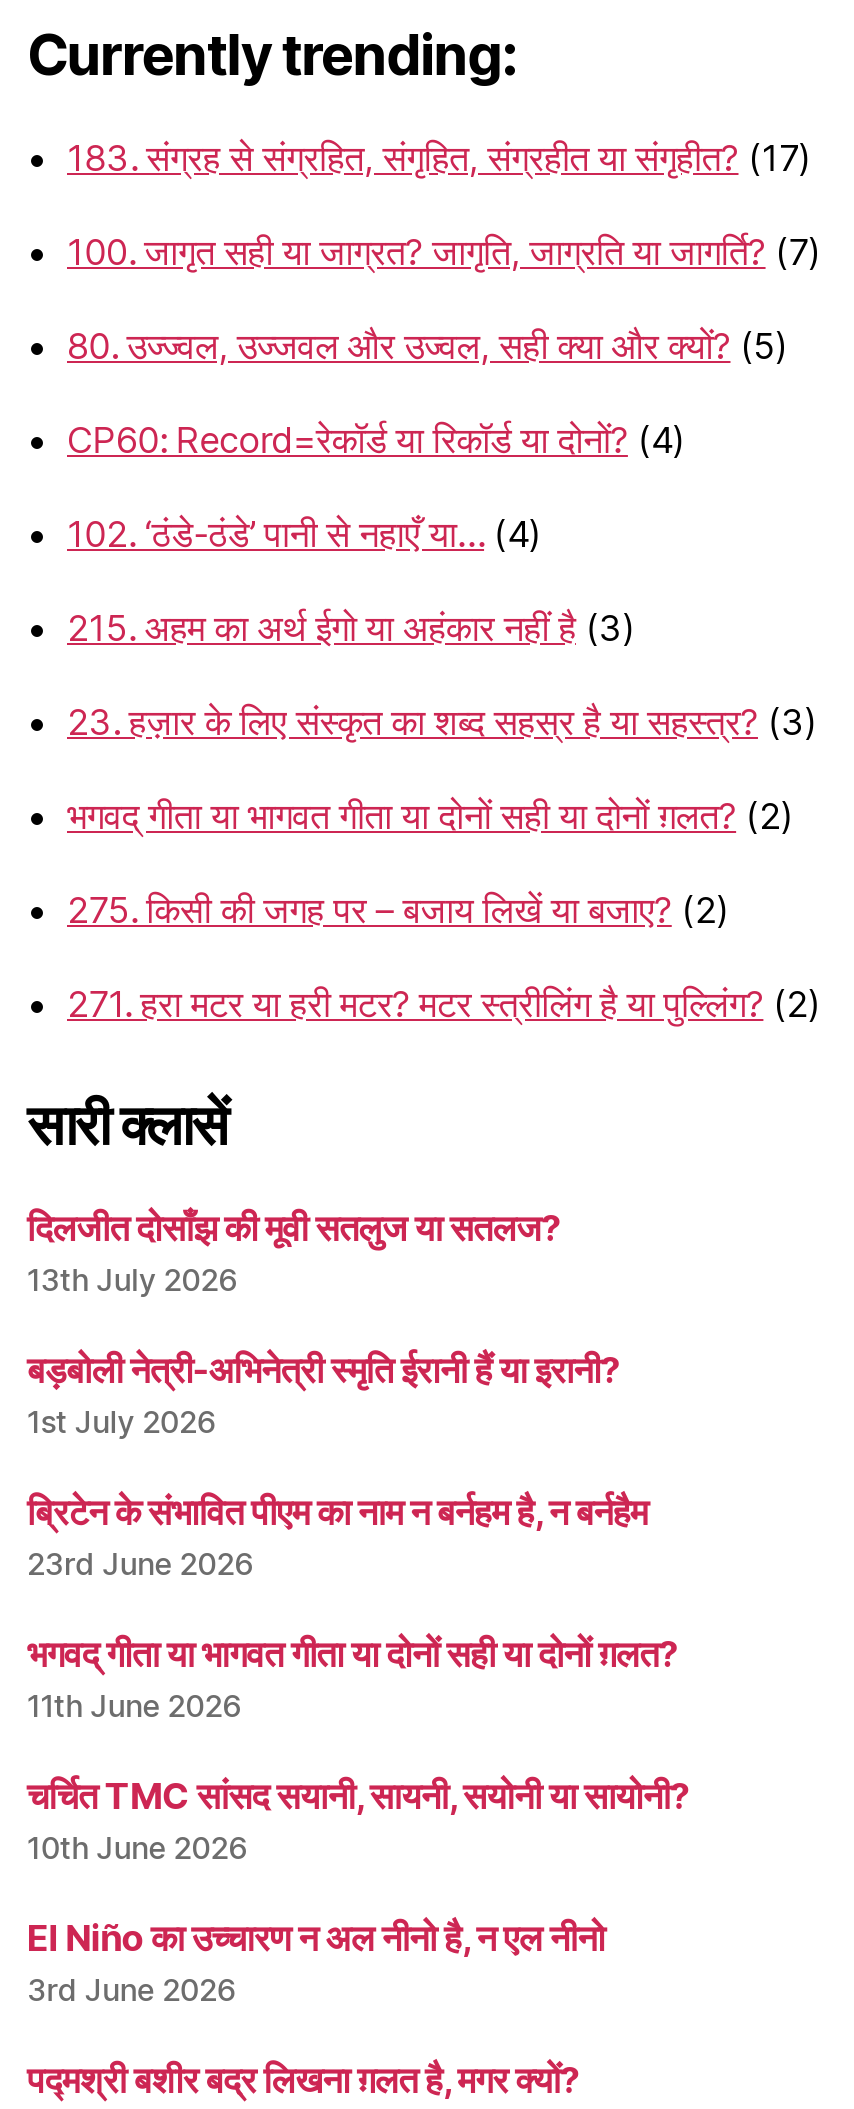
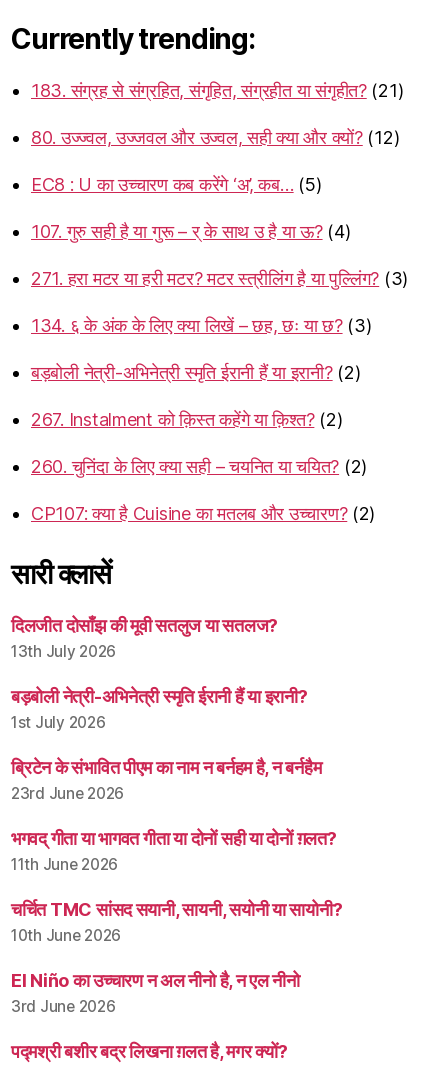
[67,137,810,179] 183. संग्रह से संग्रहित, संगृहित, संग्रहीत या संगृहीत? (17) -> [31,80,403,101] 183. संग्रह से संग्रहित, संगृहित, संग्रहीत या संगृहीत? (21)
[67,231,819,273] 100. जागृत सही या जाग्रत? जागृति, जाग्रति या जागर्ति? (7) -> [31,127,399,148] 80. उज्ज्वल, उज्जवल और उज्वल, सही क्या और क्यों? (12)
[67,325,786,367] 80. उज्ज्वल, उज्जवल और उज्वल, सही क्या और क्यों? (5) -> [31,174,322,195] EC8 : U का उच्चारण कब करेंगे ‘अ’, कब… (5)
[67,419,684,461] CP60: Record=रेकॉर्ड या रिकॉर्ड या दोनों? (4) -> [31,221,350,242] 107. गुरु सही है या गुरू – र् के साथ उ है या ऊ? (4)
[67,513,540,555] 102. ‘ठंडे-ठंडे’ पानी से नहाएँ या… (4) -> [31,268,408,289] 271. हरा मटर या हरी मटर? मटर स्त्रीलिंग है या पुल्लिंग? (3)
[67,607,634,649] 215. अहम का अर्थ ईगो या अहंकार नहीं है (3) -> [31,315,371,336] 134. ६ के अंक के लिए क्या लिखें – छह, छः या छ? (3)
[67,701,816,743] 23. हज़ार के लिए संस्कृत का शब्द सहस्र है या सहस्त्र? (3) -> [31,362,361,383] बड़बोली नेत्री-अभिनेत्री स्मृति ईरानी हैं या इरानी? (2)
[67,795,792,837] भगवद् गीता या भागवत गीता या दोनों सही या दोनों ग़लत? (2) -> [31,409,342,430] 267. Instalment को क़िस्त कहेंगे या क़िश्त? (2)
[67,889,728,931] 275. किसी की जगह पर – बजाय लिखें या बजाए? (2) -> [31,456,367,477] 260. चुनिंदा के लिए क्या सही – चयनित या चयित? (2)
[67,983,819,1025] 271. हरा मटर या हरी मटर? मटर स्त्रीलिंग है या पुल्लिंग? (2) -> [31,503,375,524] CP107: क्या है Cuisine का मतलब और उच्चारण? (2)

